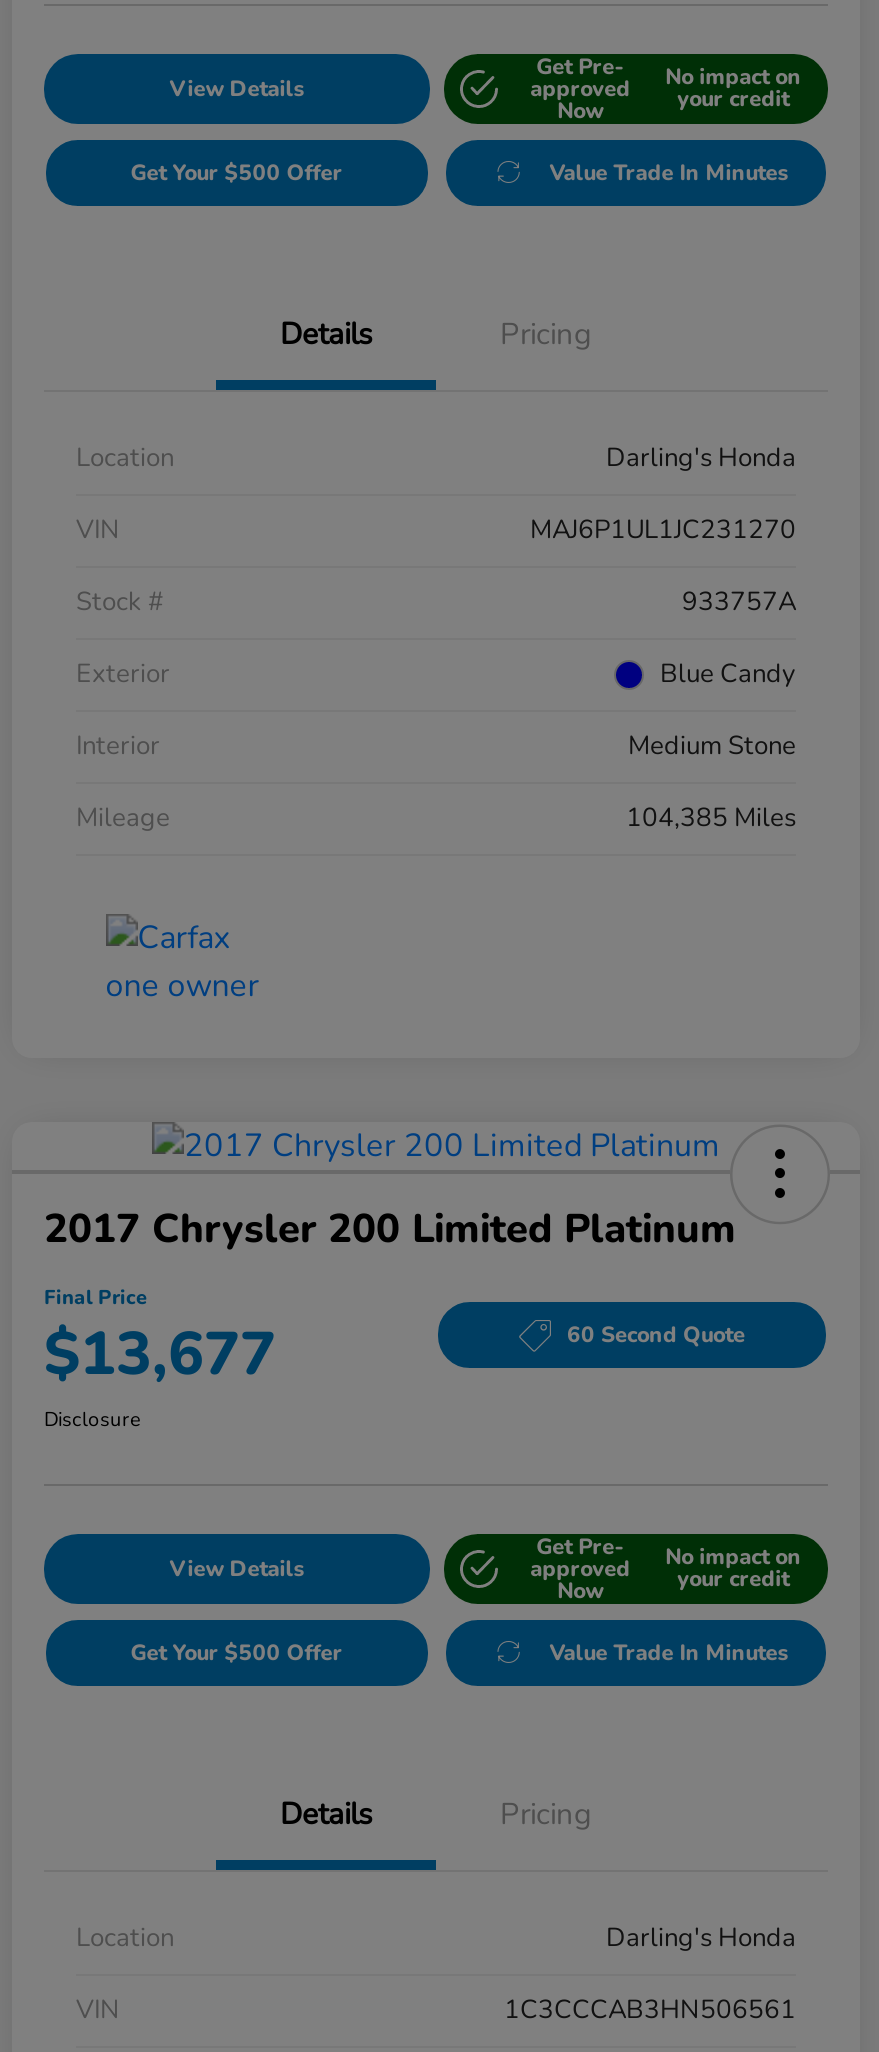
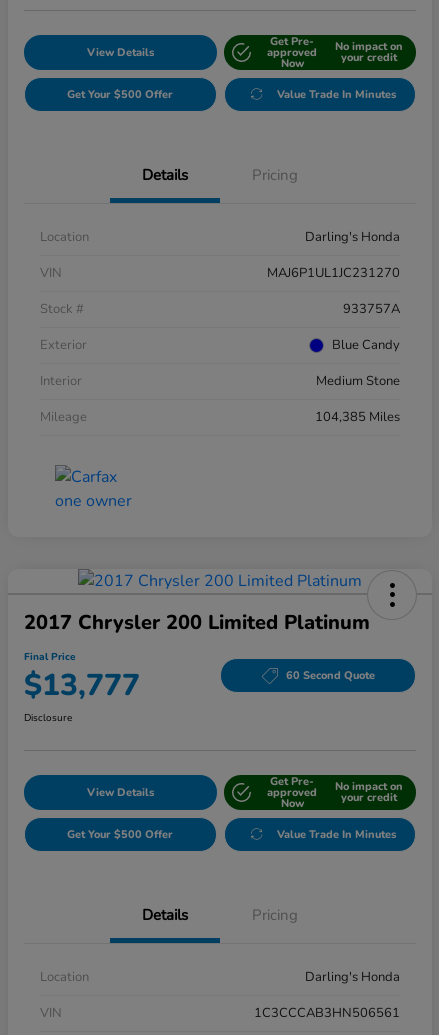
[44,1314,276,1396] $13,677 -> [24,665,140,706] $13,777

